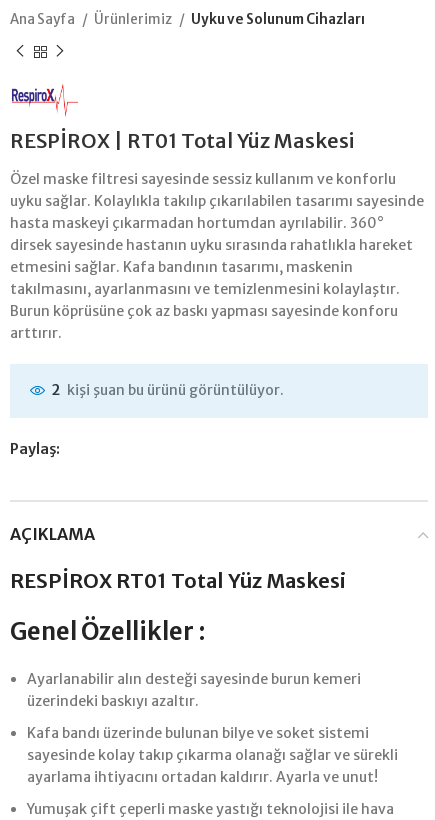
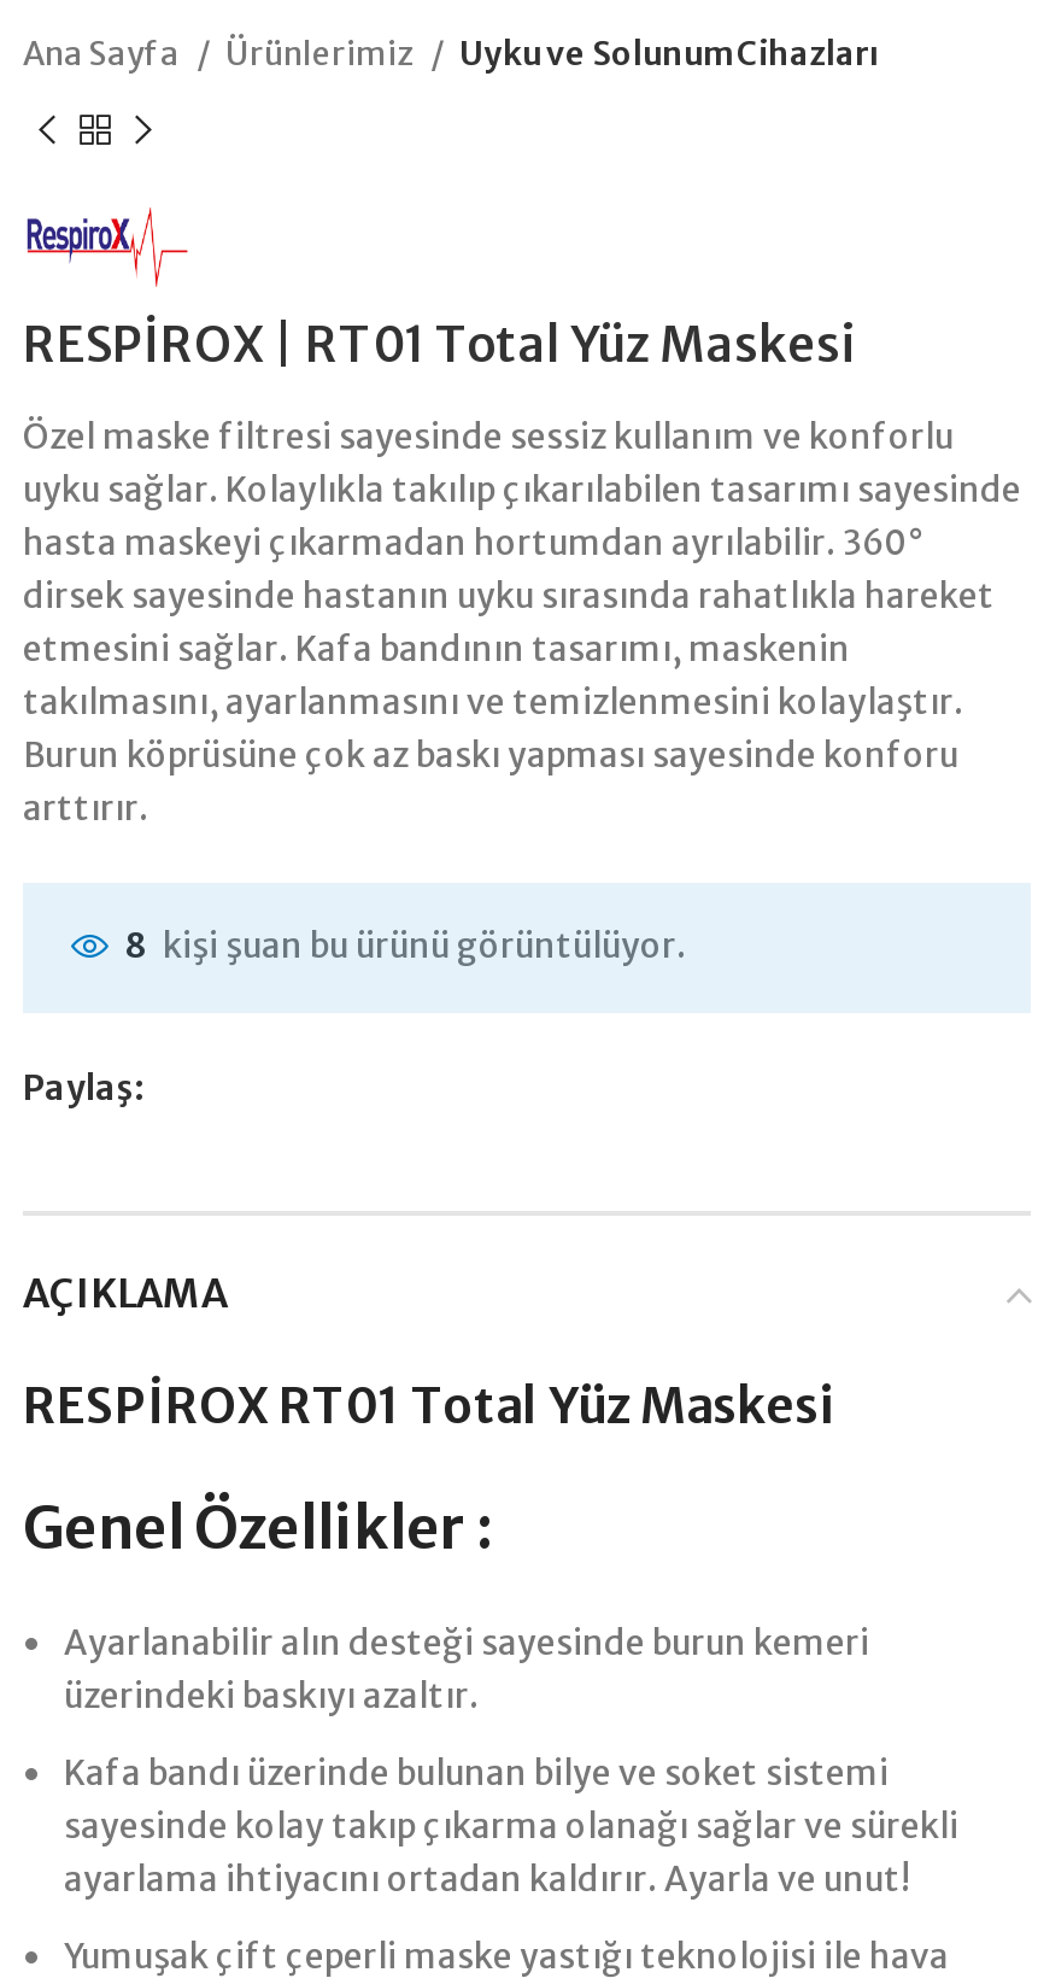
[52,380,284,399] 2 kişi şuan bu ürünü görüntülüyor. -> [124,924,686,968] 8 kişi şuan bu ürünü görüntülüyor.

